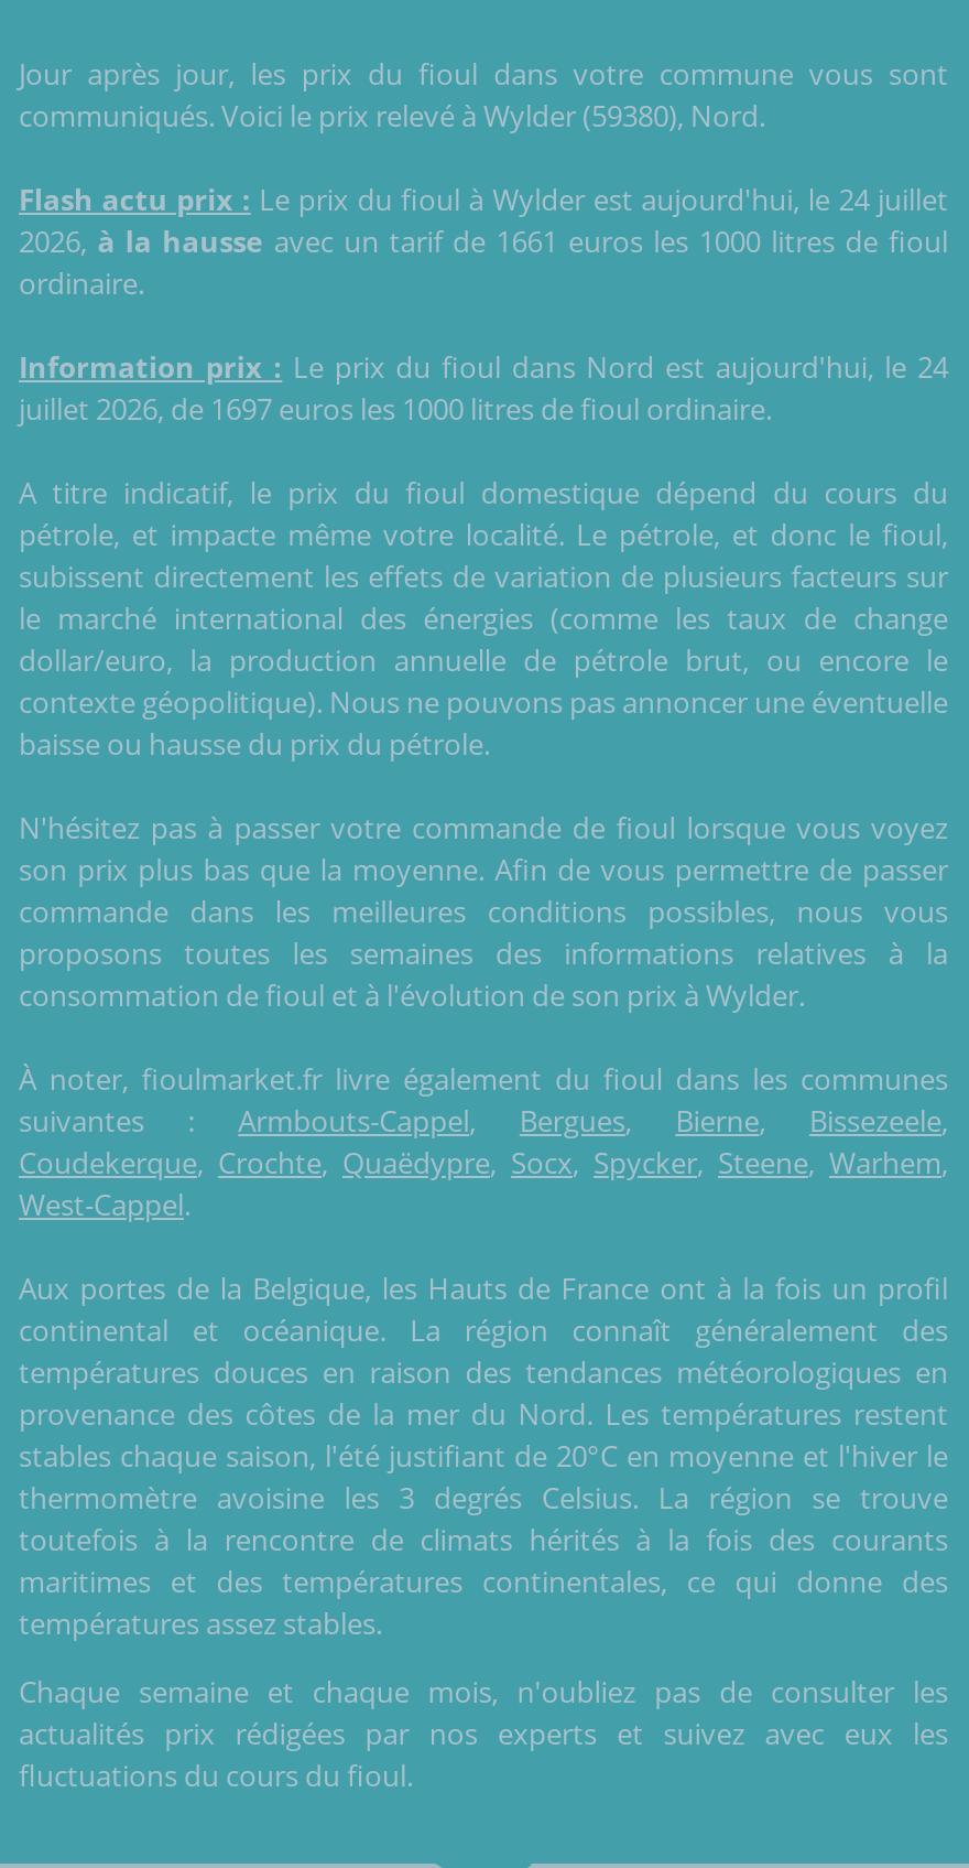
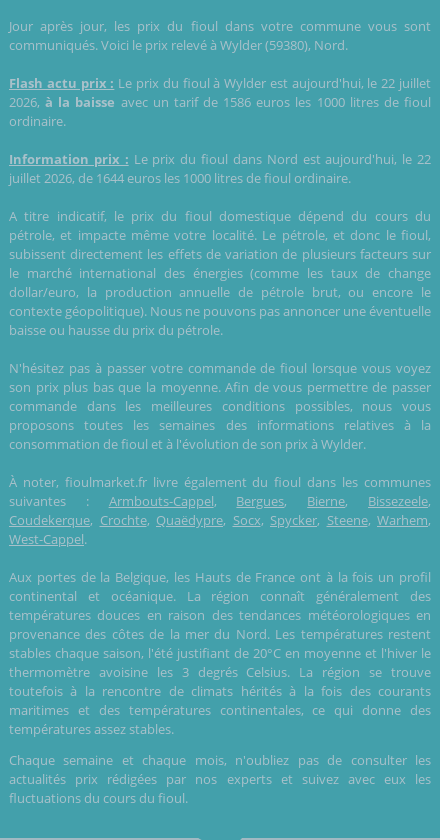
[19,179,948,219] Flash actu prix : Le prix du fioul à Wylder est aujourd'hui, le 24 juillet -> [9,74,431,92] Flash actu prix : Le prix du fioul à Wylder est aujourd'hui, le 22 juillet
[19,221,948,261] 2026, à la hausse avec un tarif de 1661 euros les 1000 litres de fioul -> [9,93,431,111] 2026, à la baisse avec un tarif de 1586 euros les 1000 litres de fioul
[19,347,948,386] Information prix : Le prix du fioul dans Nord est aujourd'hui, le 24 -> [9,150,431,168] Information prix : Le prix du fioul dans Nord est aujourd'hui, le 22
[19,389,772,428] juillet 2026, de 1697 euros les 1000 litres de fioul ordinaire. -> [9,169,351,187] juillet 2026, de 1644 euros les 1000 litres de fioul ordinaire.

